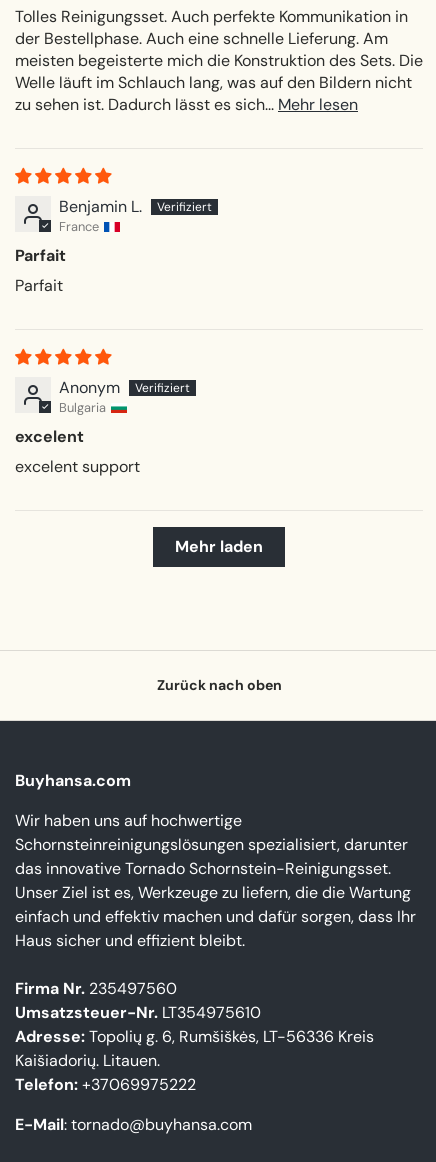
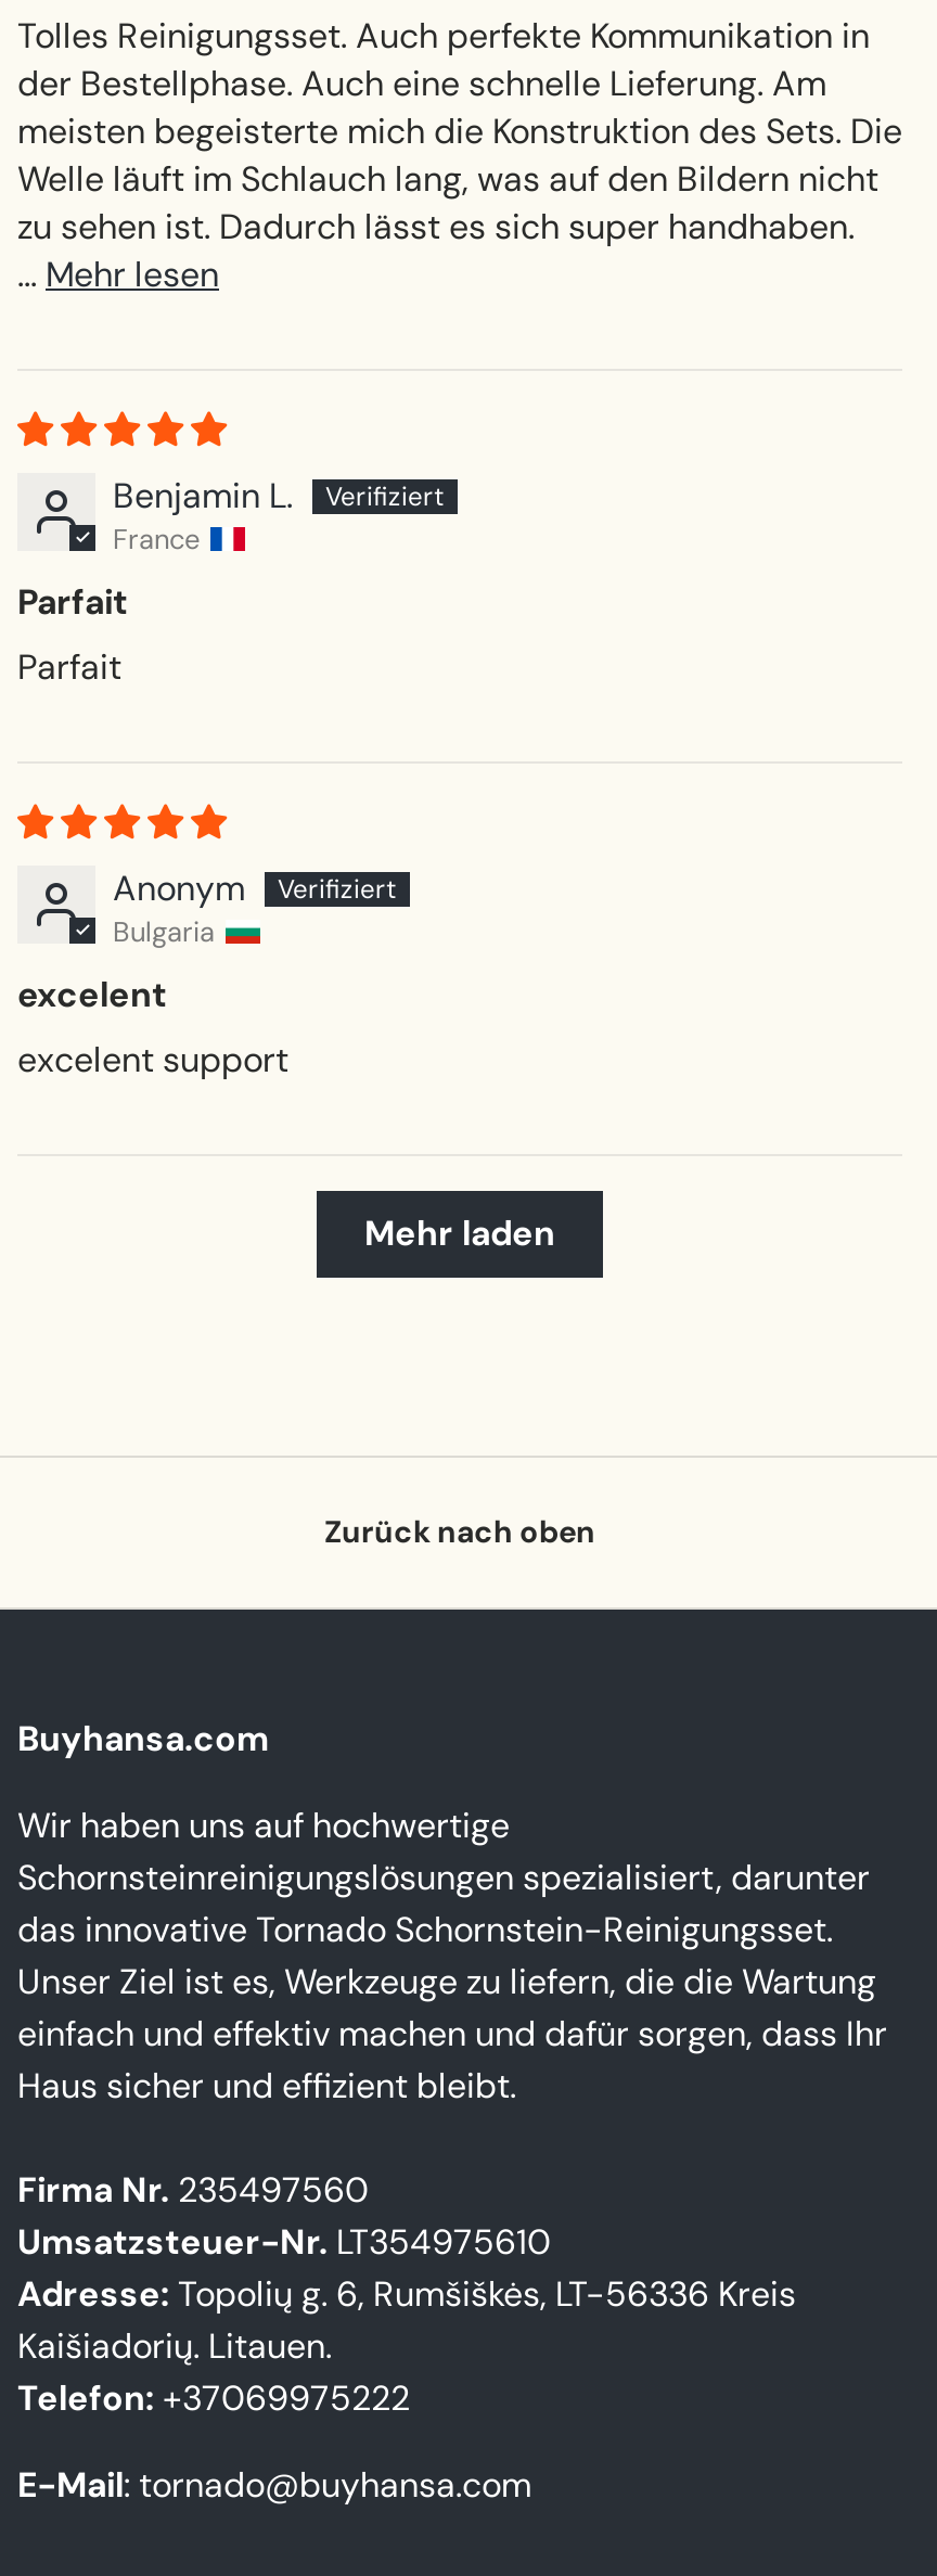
[15,94,358,115] zu sehen ist. Dadurch lässt es sich... Mehr lesen -> [17,203,855,296] zu sehen ist. Dadurch lässt es sich super handhaben. | ... Mehr lesen

